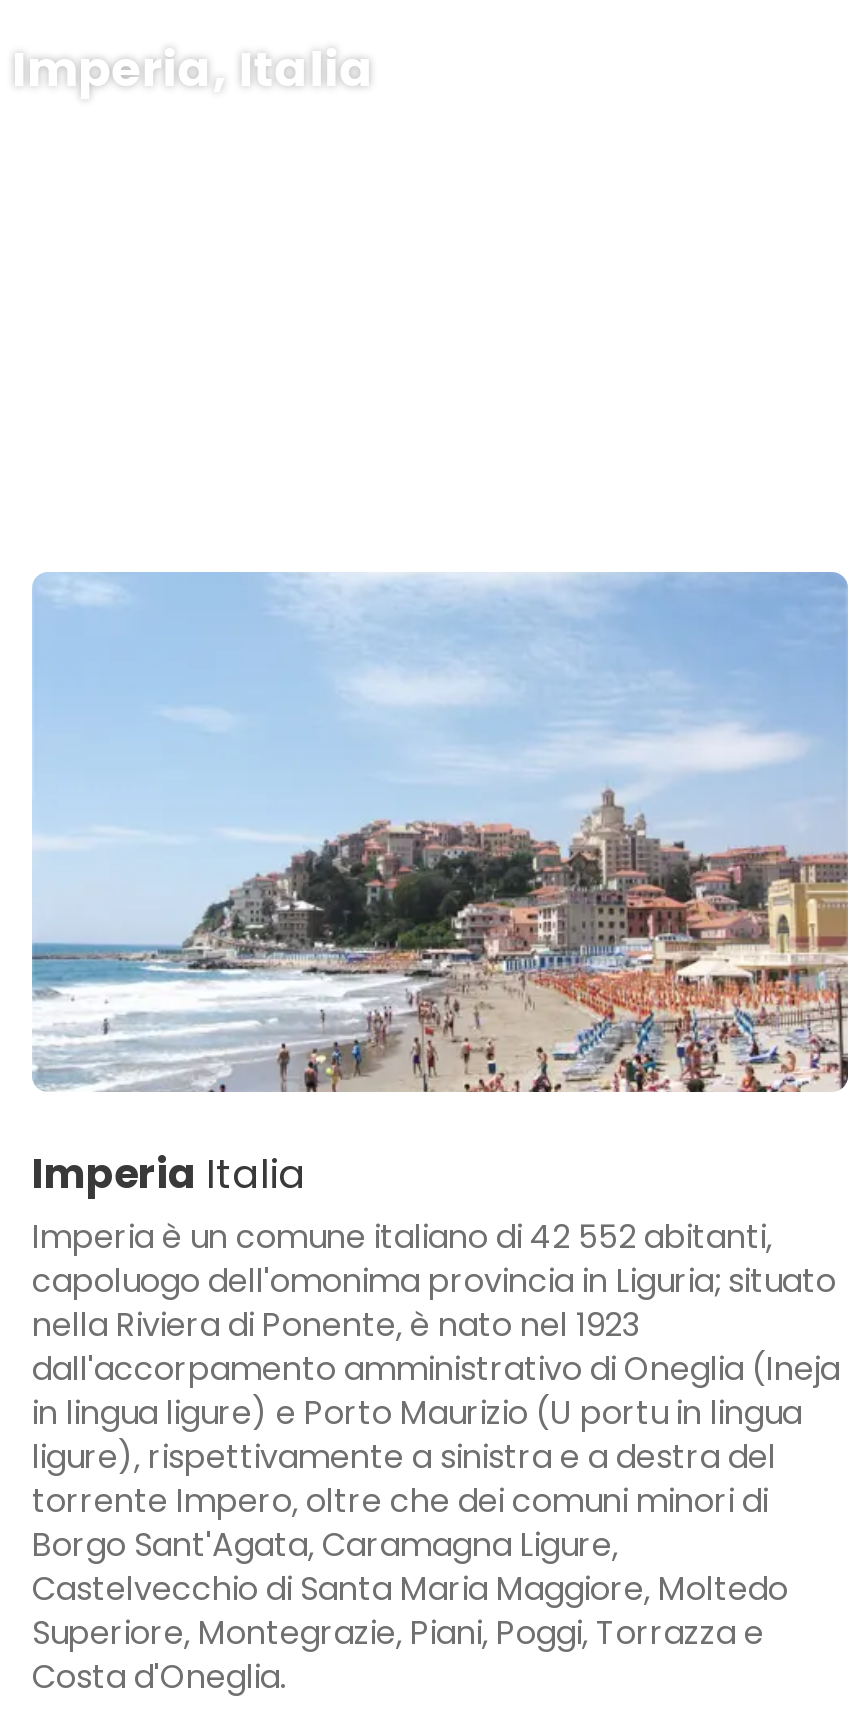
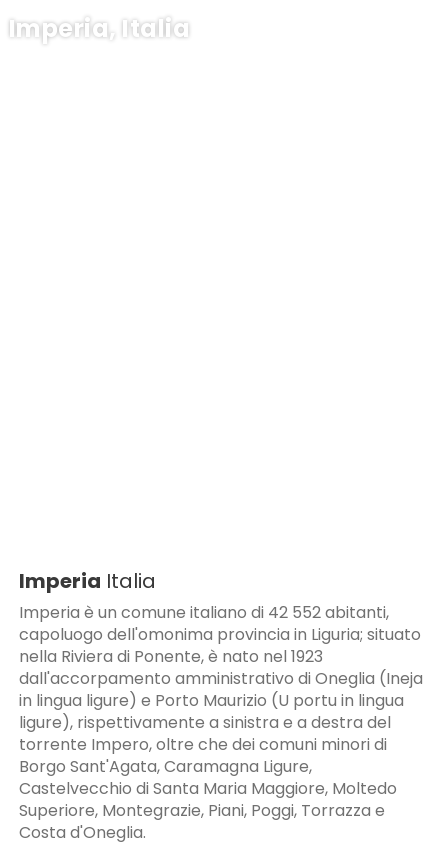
[30,570,850,1094] [image] -> none

